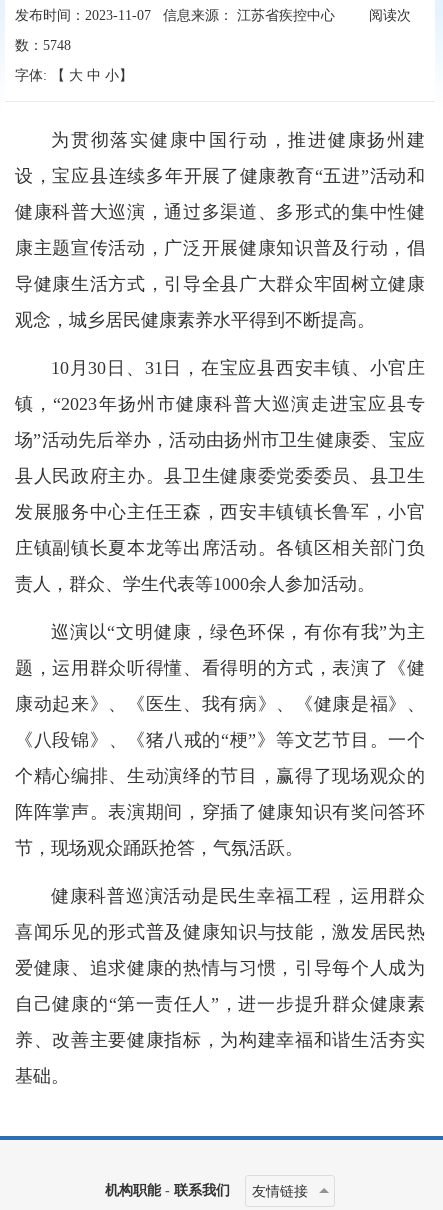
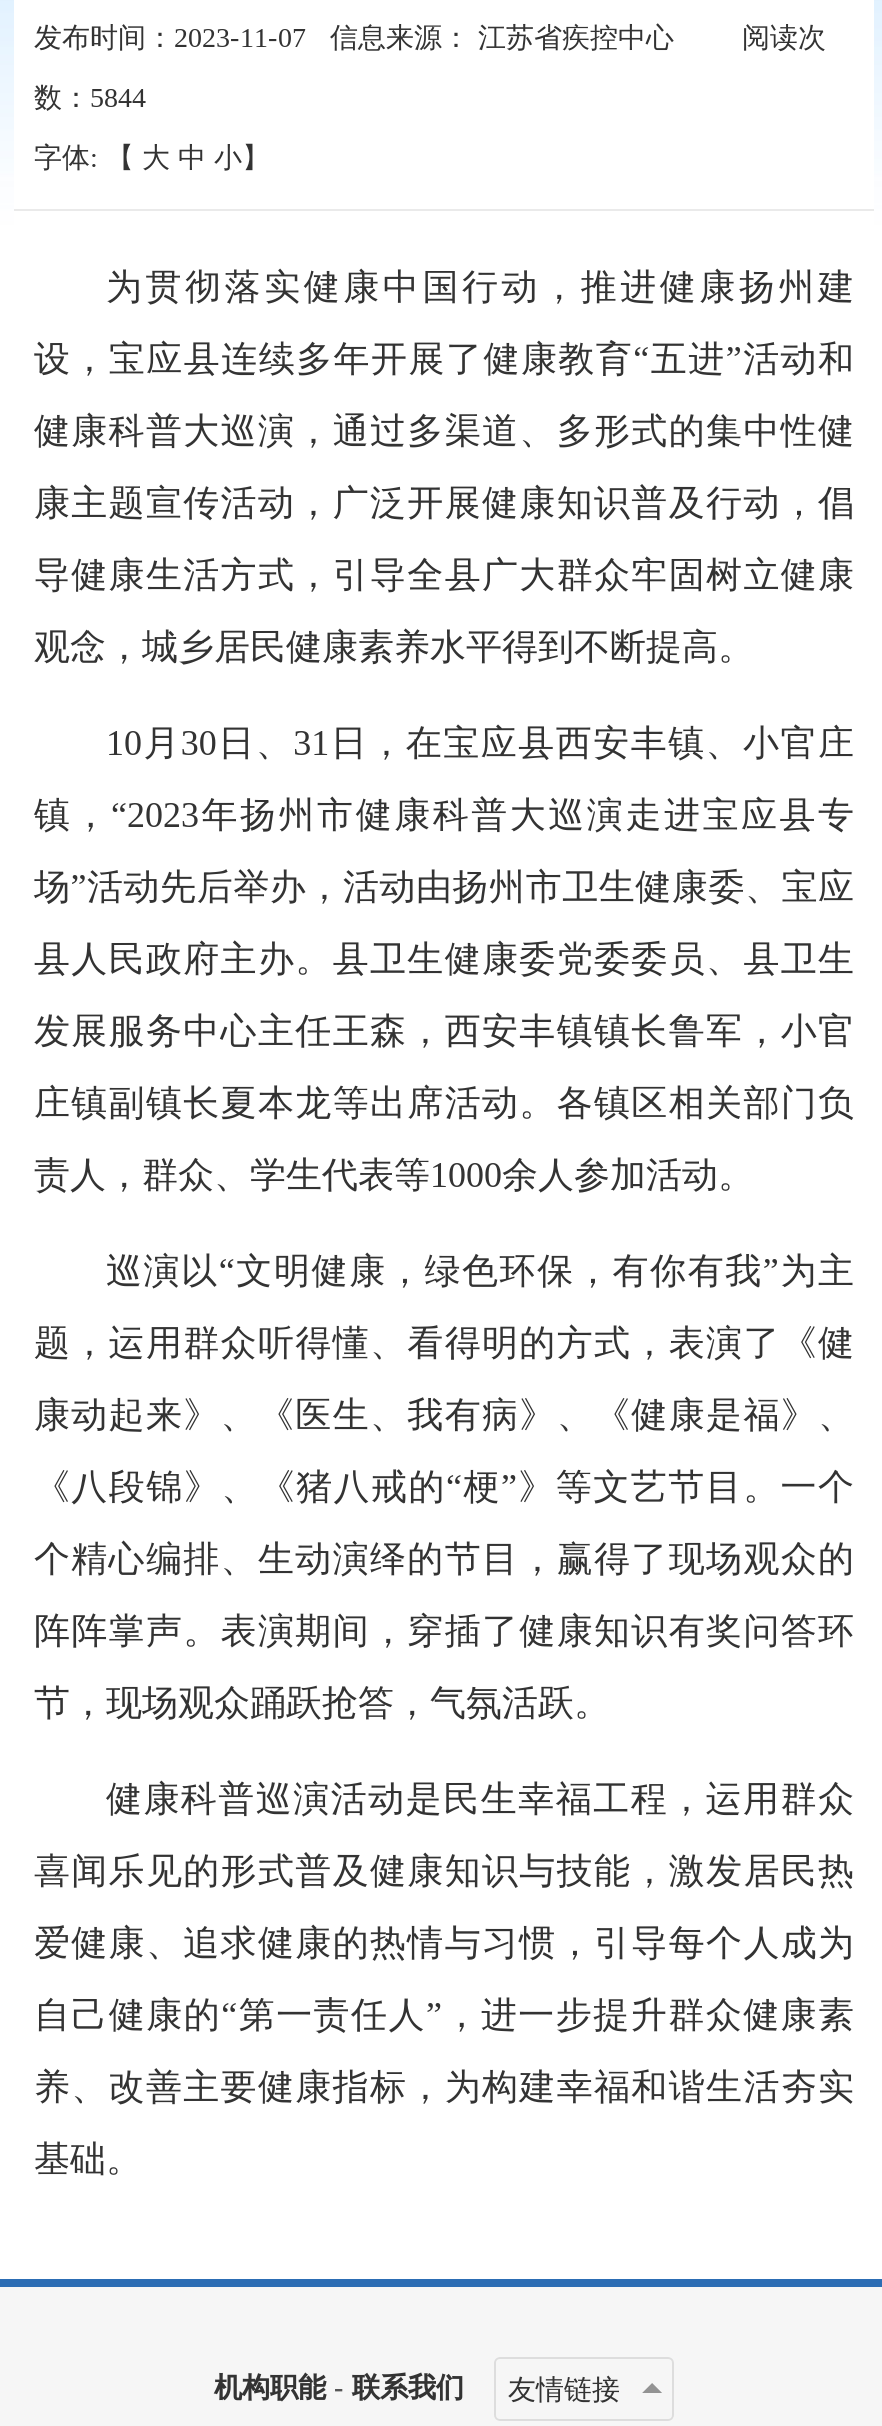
[15,38,71,53] 数：5748 -> [34,83,146,113] 数：5844

